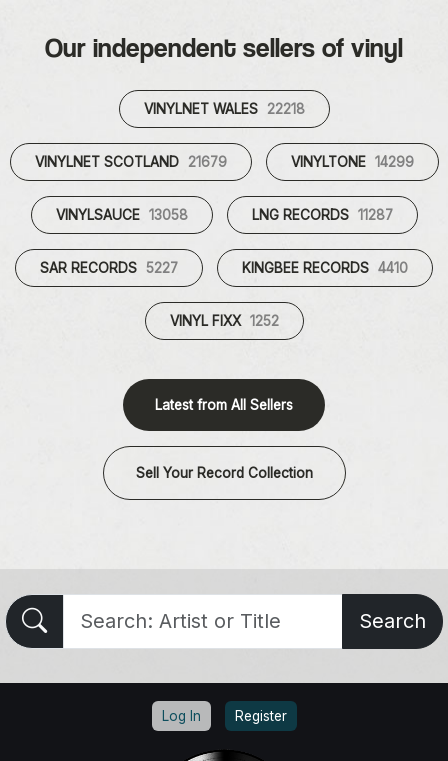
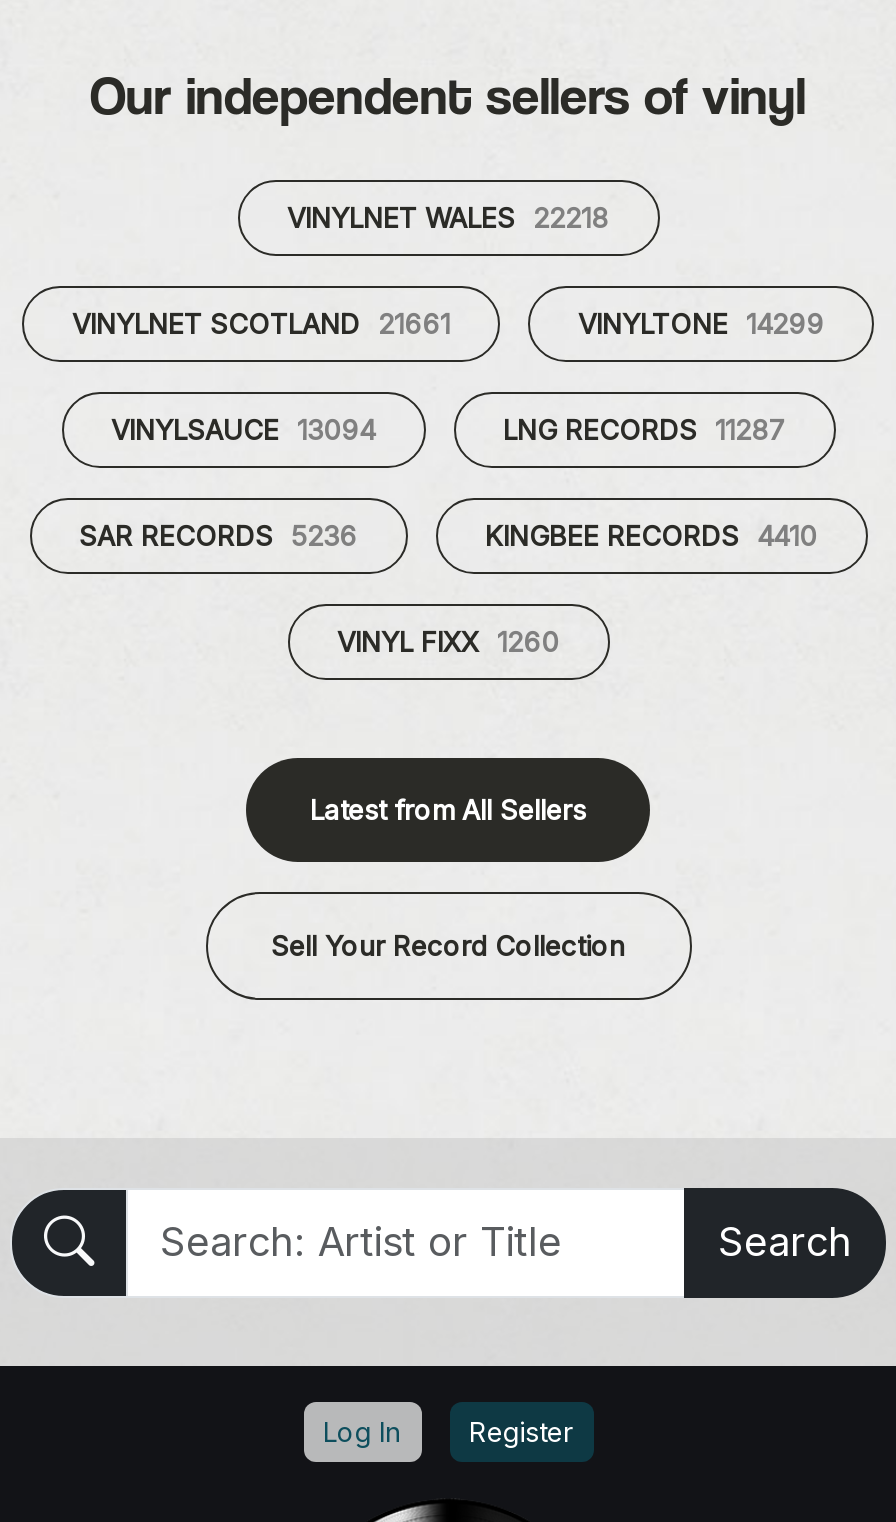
[34,154,226,170] VINYLNET SCOTLAND 21679 -> [72,308,450,340] VINYLNET SCOTLAND 21661
[55,207,187,223] VINYLSAUCE 13058 -> [111,414,375,446] VINYLSAUCE 13094
[40,260,178,276] SAR RECORDS 5227 -> [79,520,357,552] SAR RECORDS 5236
[169,313,278,329] VINYL FIXX 1252 -> [337,626,559,658] VINYL FIXX 1260

